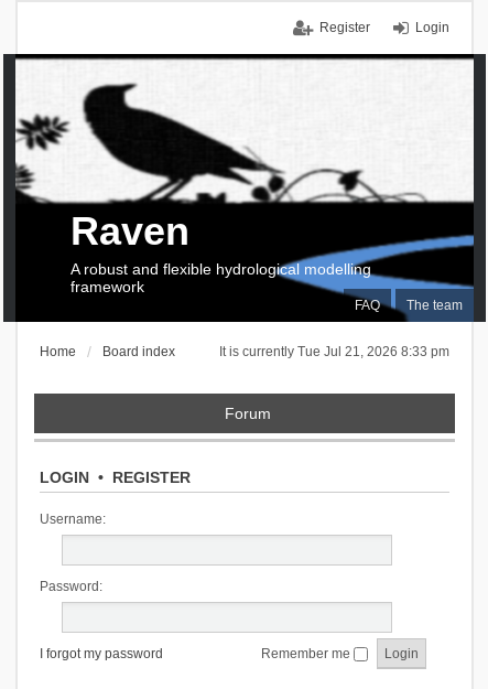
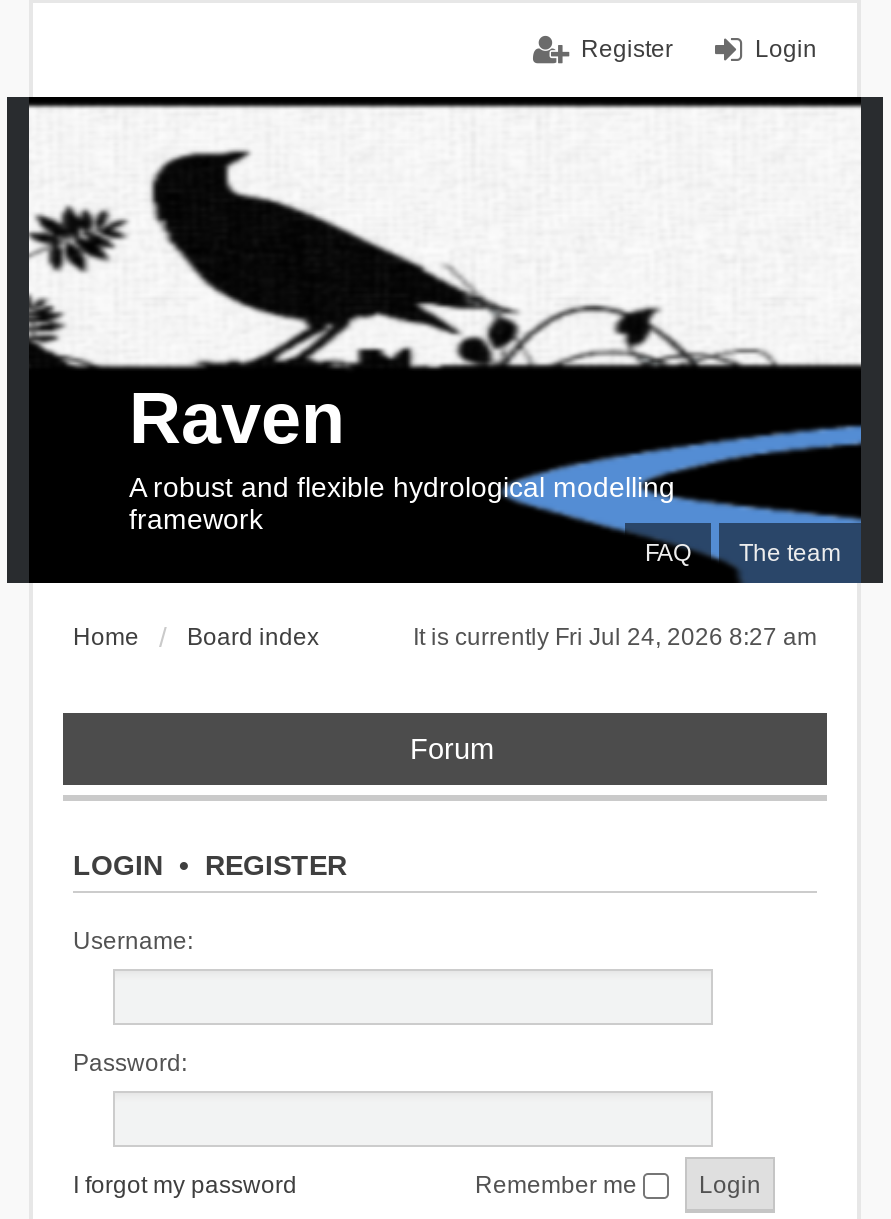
[219,344,449,359] It is currently Tue Jul 21, 2026 8:33 pm -> [413,623,817,651] It is currently Fri Jul 24, 2026 8:27 am

